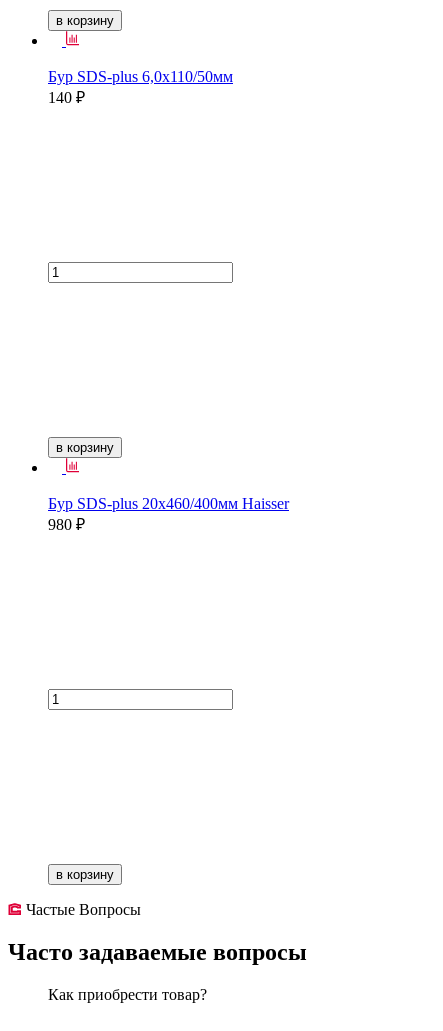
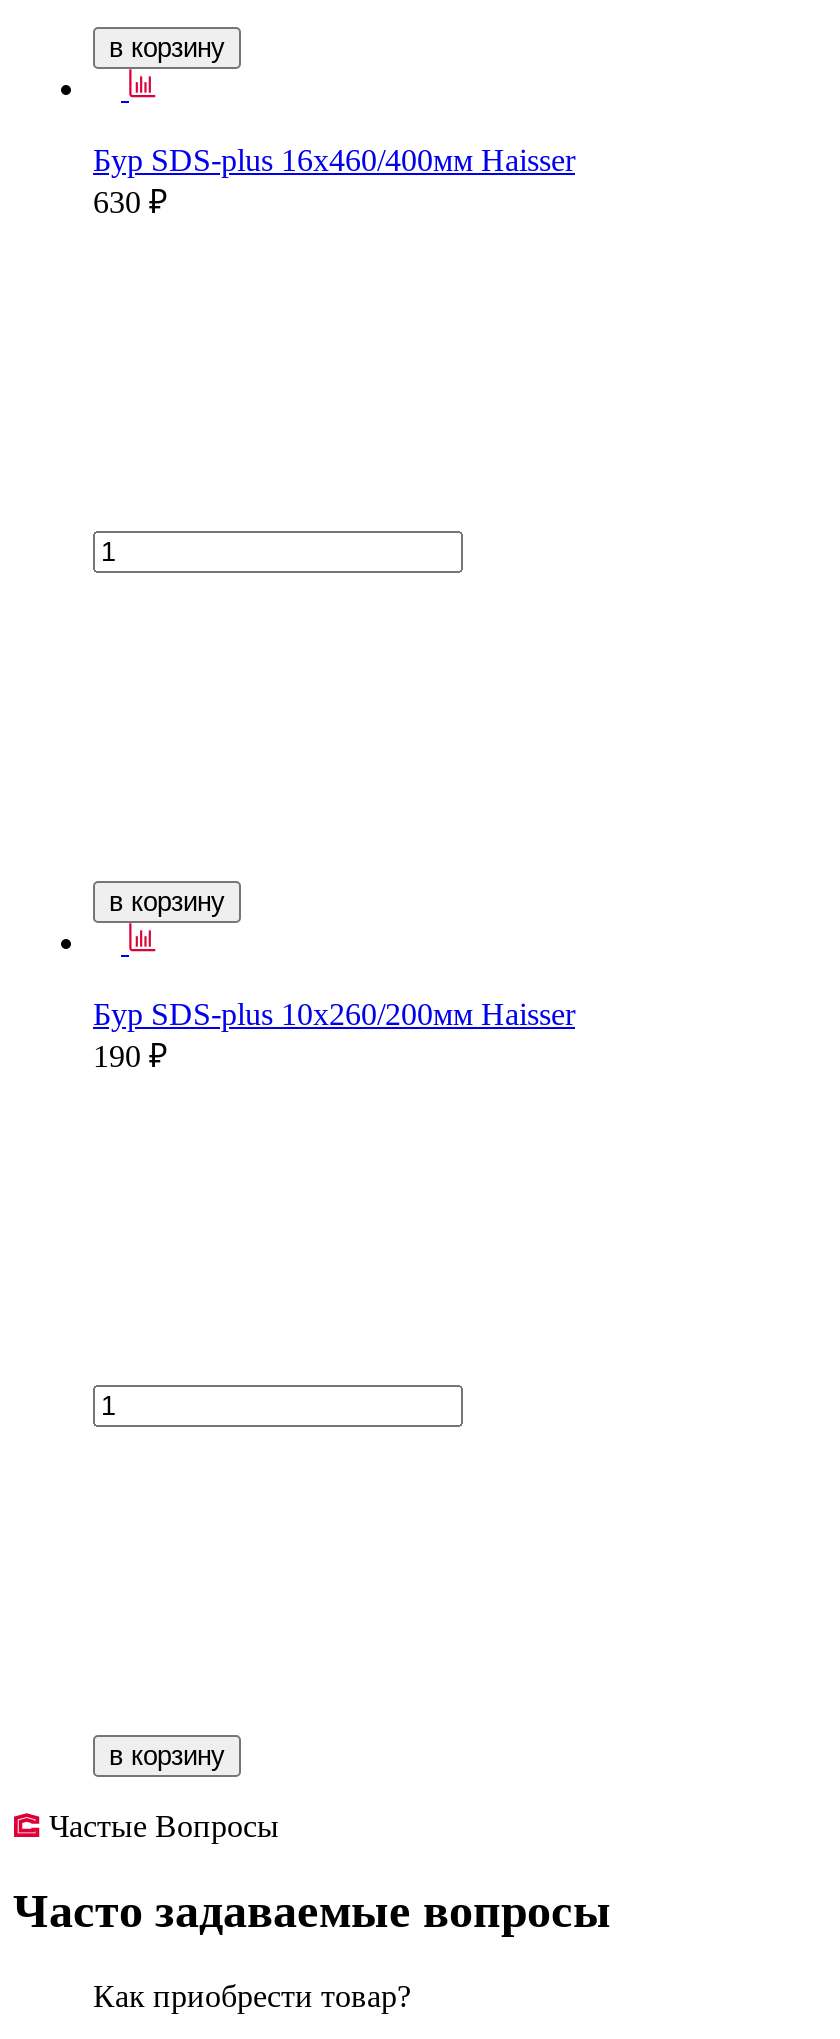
[48,68,233,106] Бур SDS-plus 6,0х110/50мм | 140 ₽ -> [93,144,575,220] Бур SDS-plus 16х460/400мм Haisser | 630 ₽
[48,495,289,512] Бур SDS-plus 20х460/400мм Haisser -> [93,998,575,1032] Бур SDS-plus 10х260/200мм Haisser
[48,516,85,533] 980 ₽ -> [93,1040,167,1074] 190 ₽

